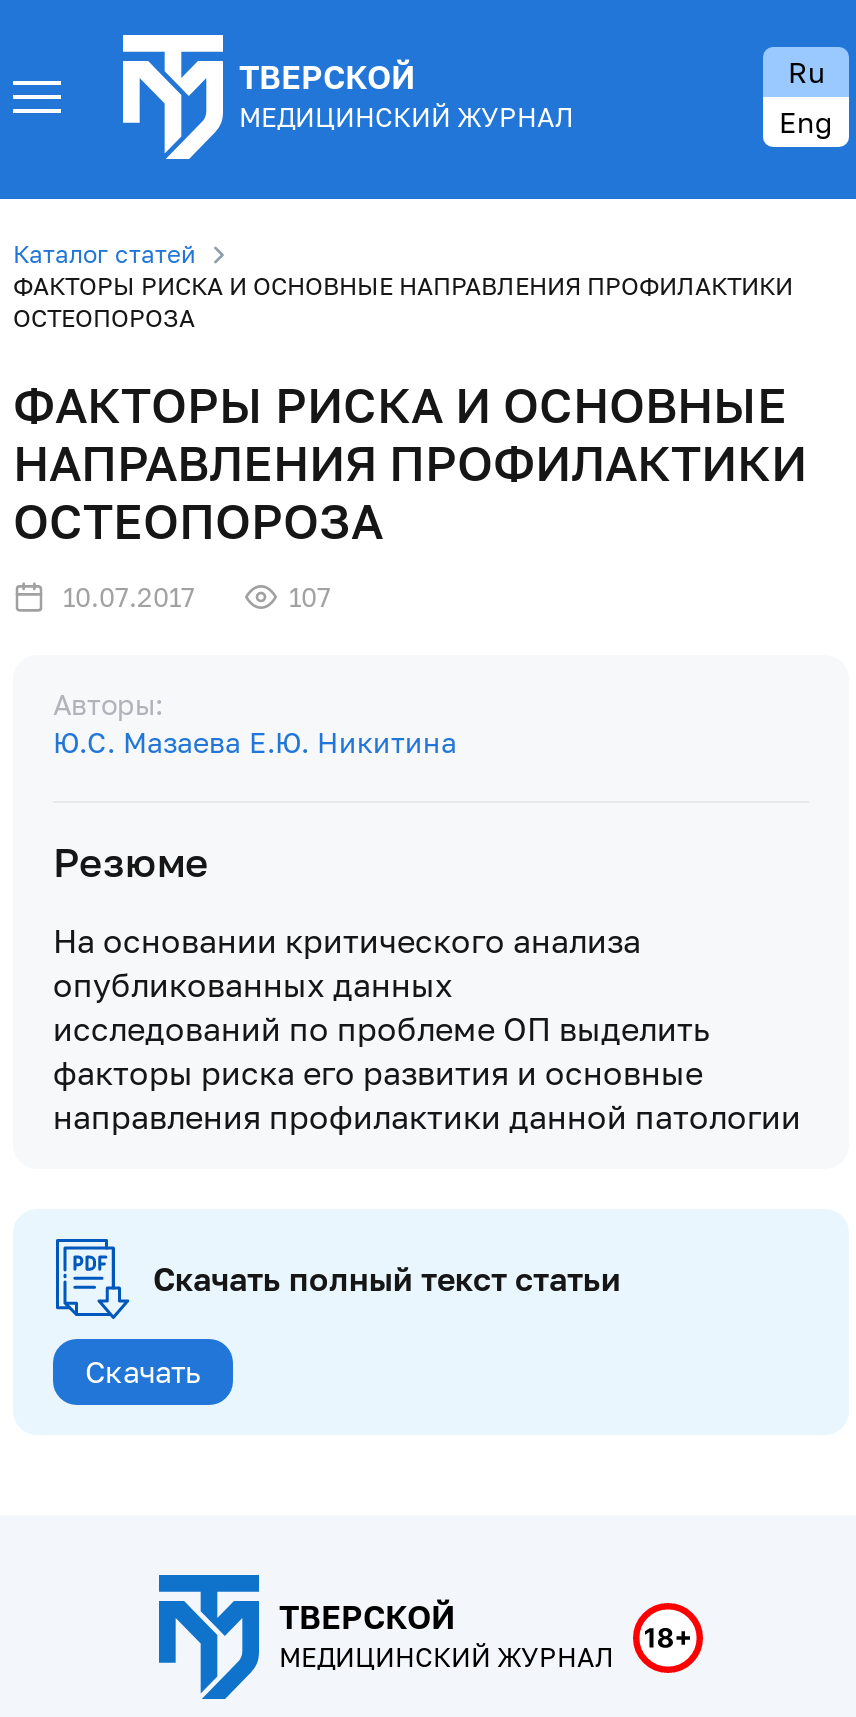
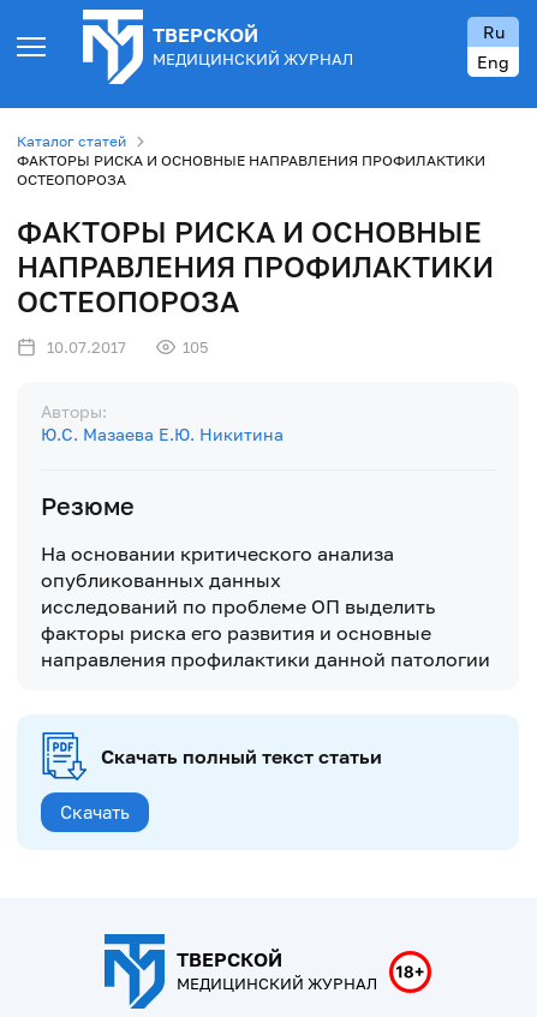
[289,581,331,613] 107 -> [183,337,209,356] 105

